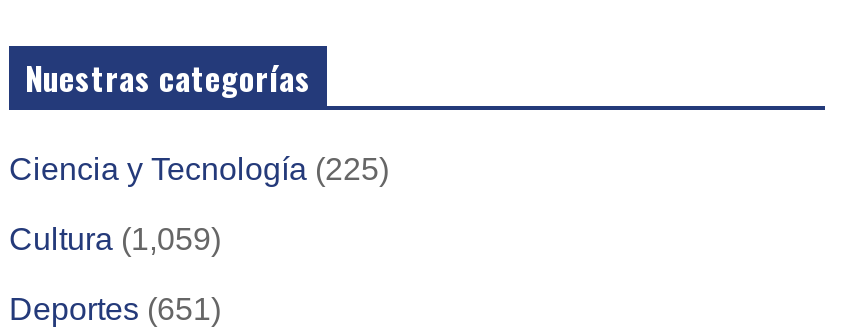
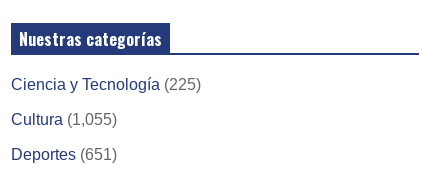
[9,223,221,257] Cultura (1,059) -> [11,111,117,128] Cultura (1,055)

